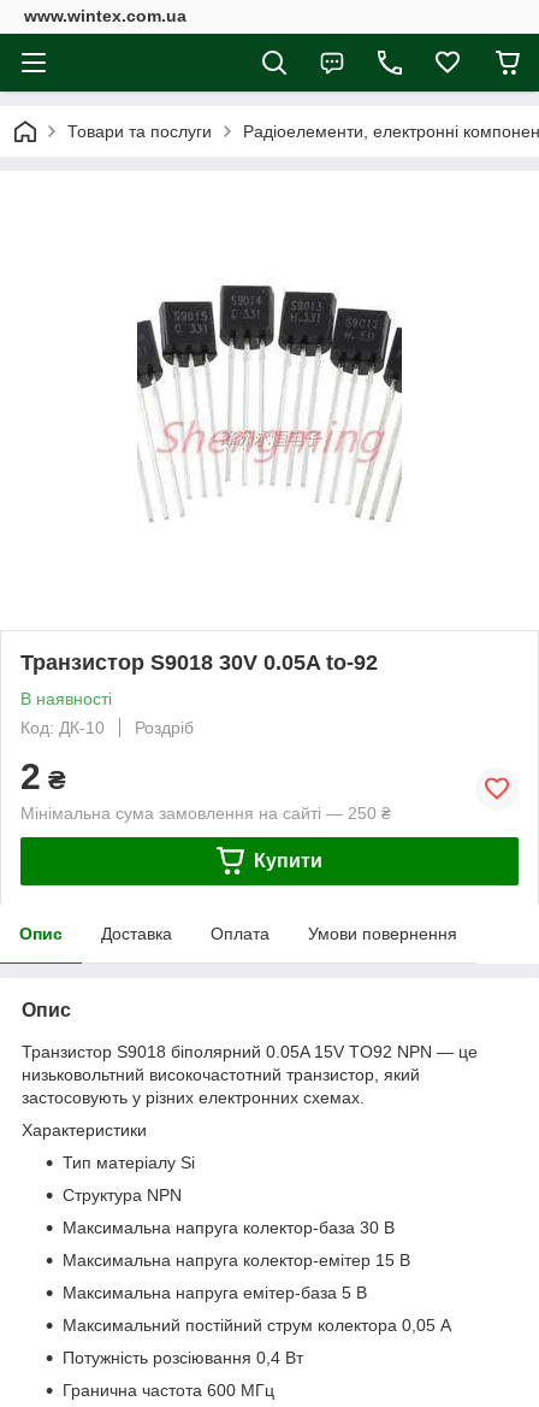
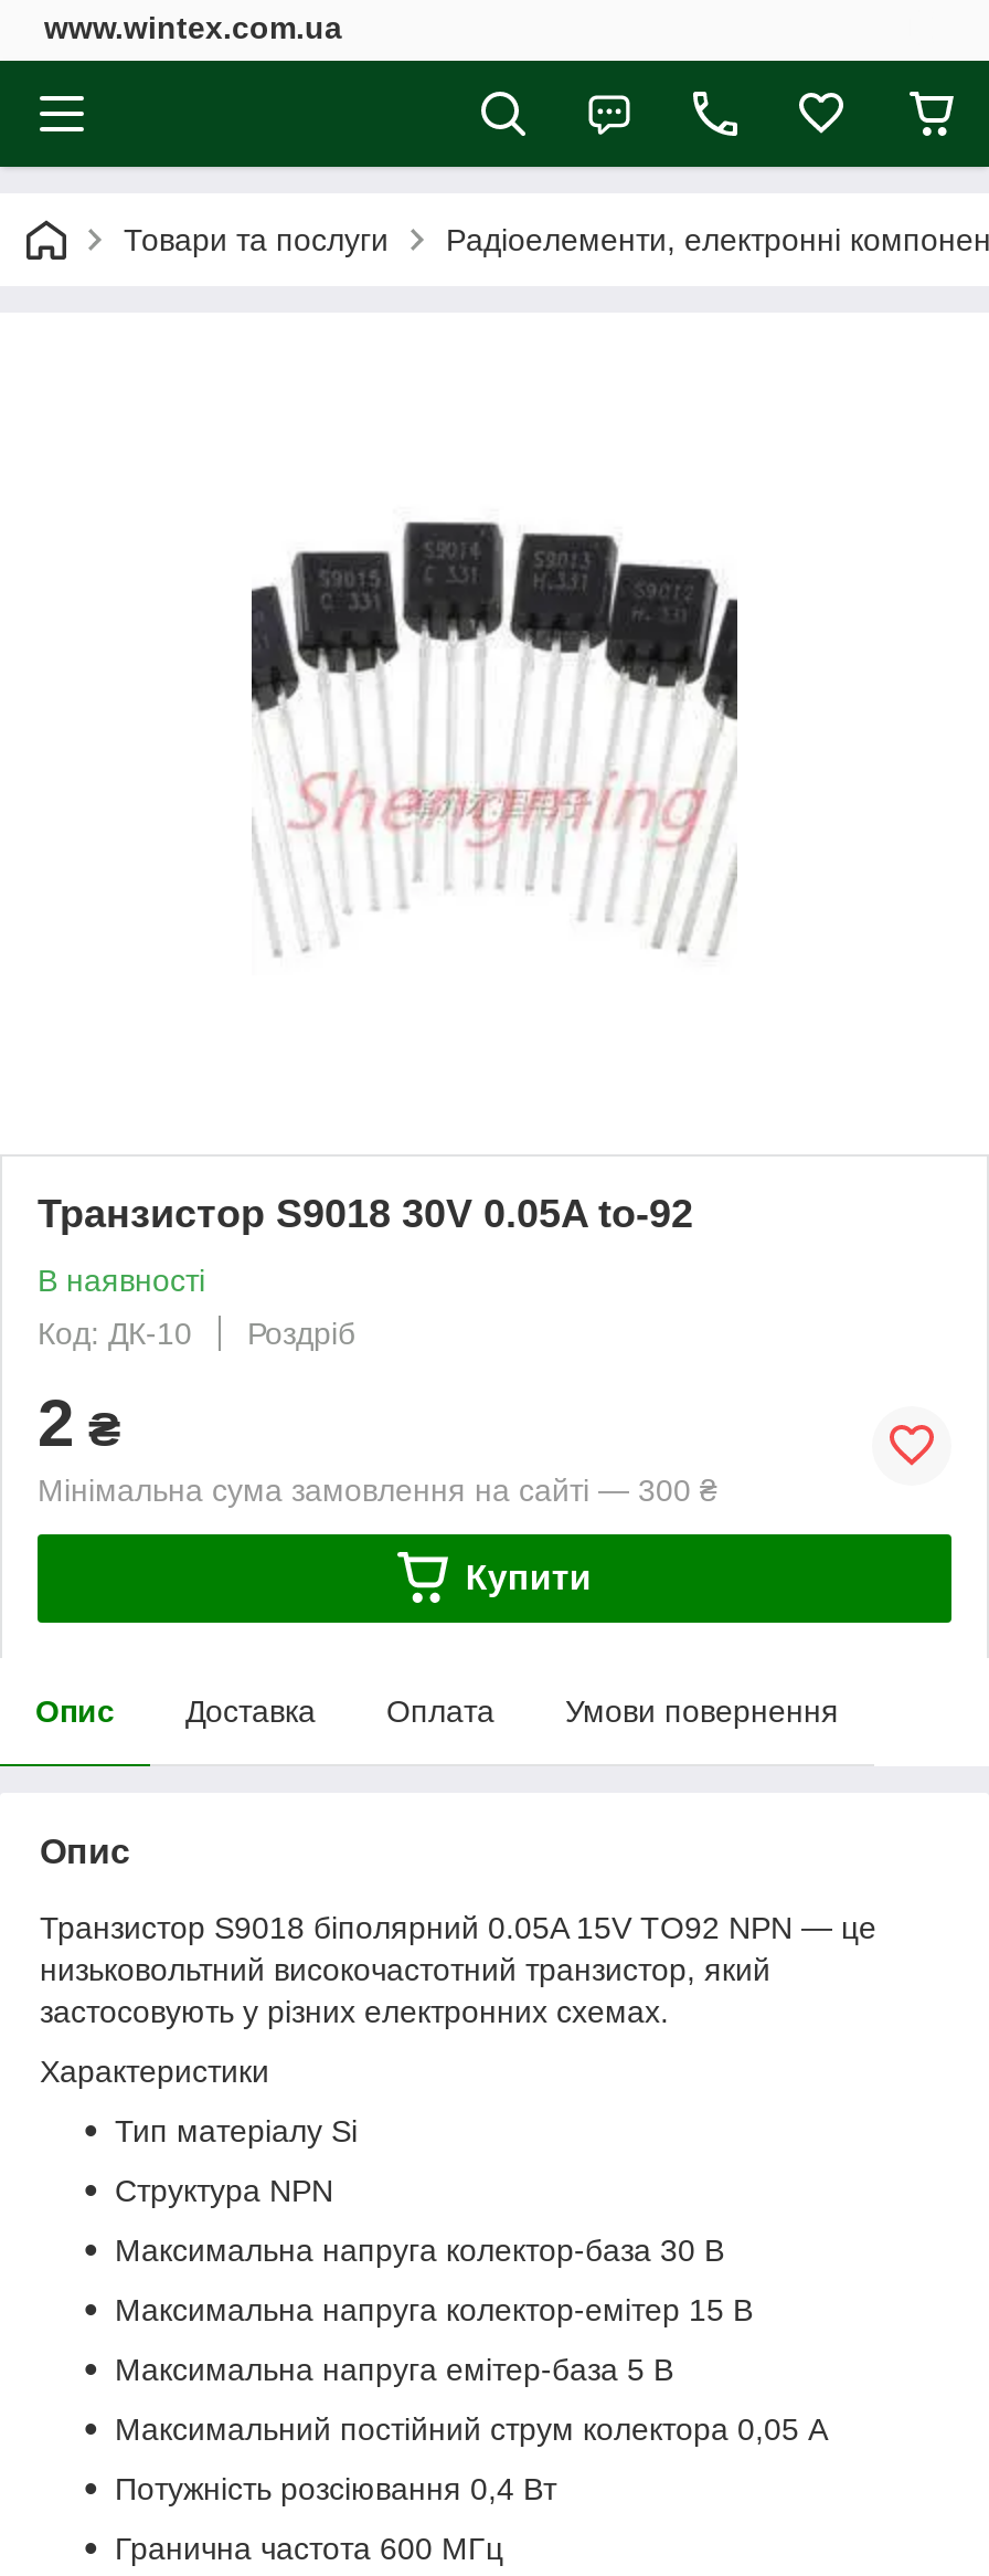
[20,803,391,823] Мінімальна сума замовлення на сайті — 250 ₴ -> [38,1472,717,1507] Мінімальна сума замовлення на сайті — 300 ₴

